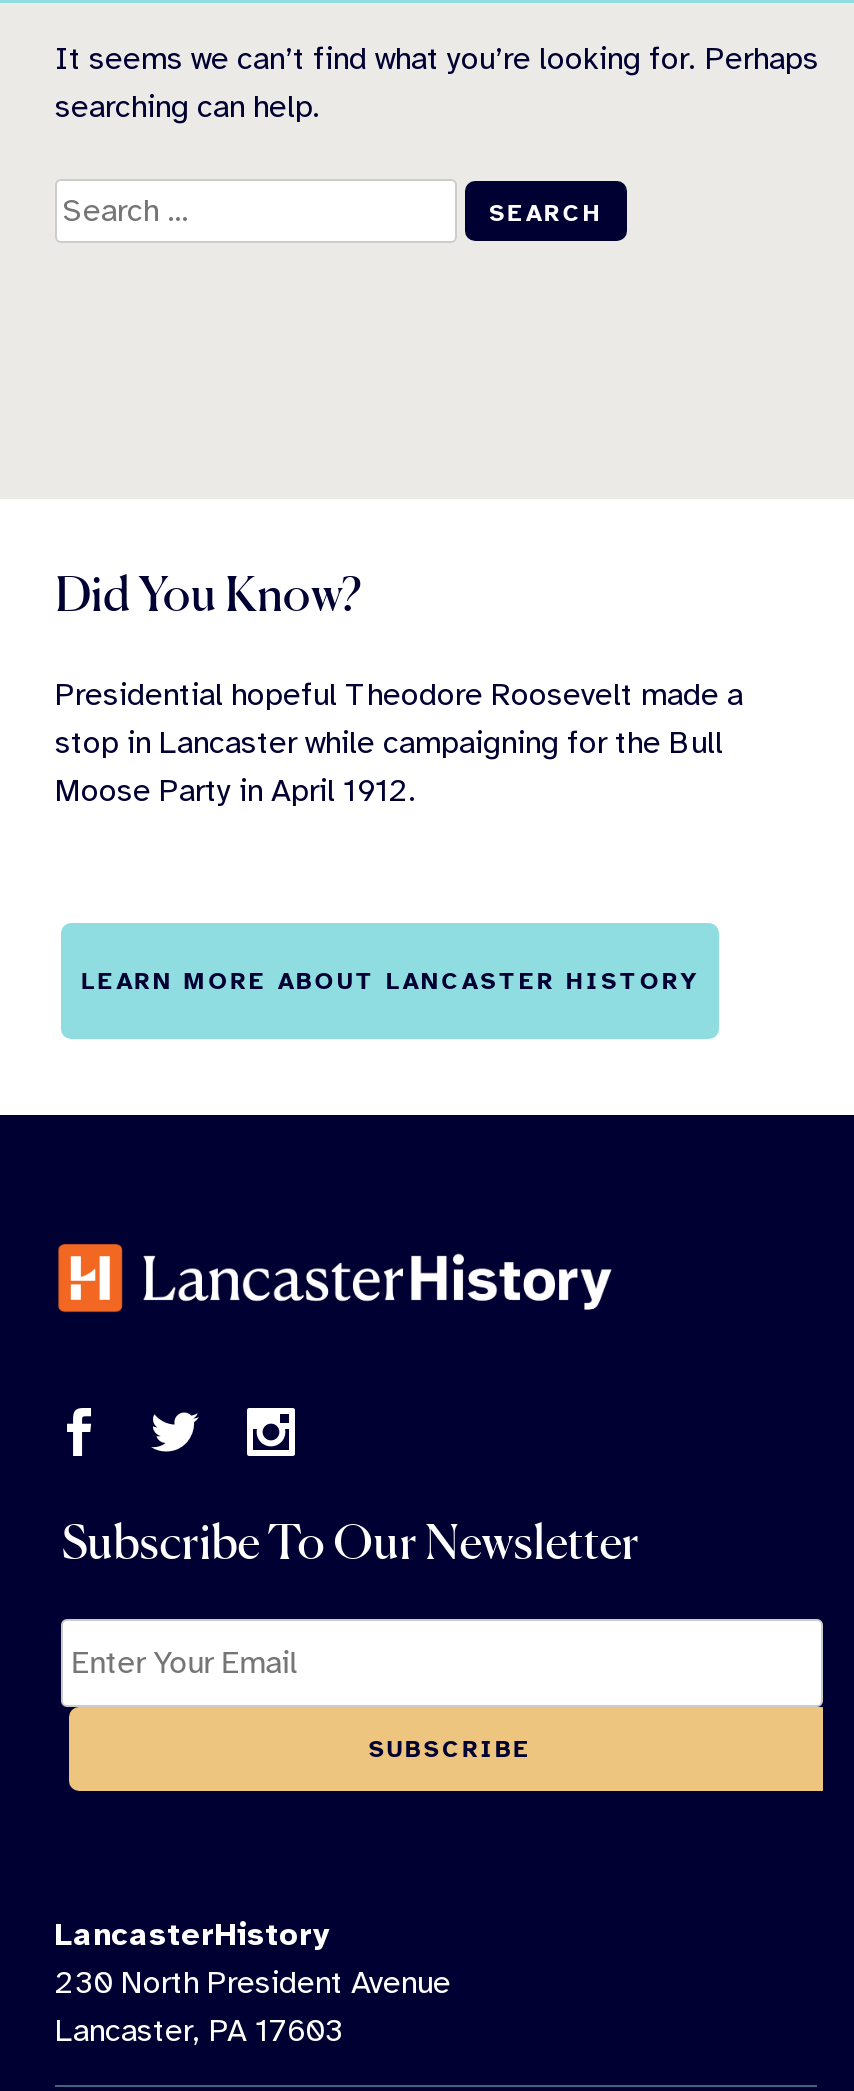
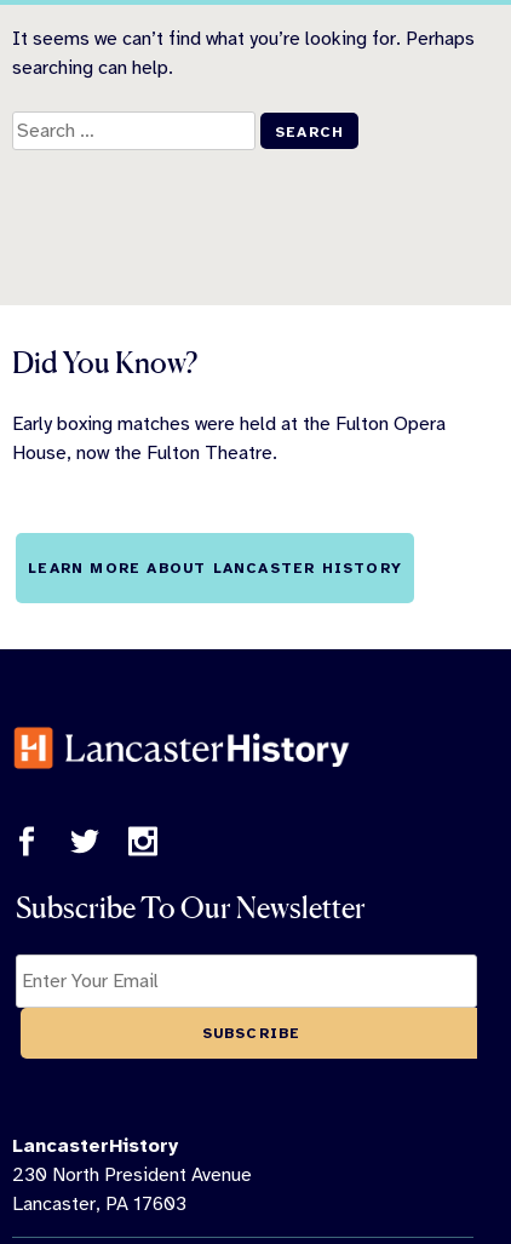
[55,674,743,810] Presidential hopeful Theodore Roosevelt made a | stop in Lancaster while campaigning for the Bull | Moose Party in April 1912. -> [12,411,446,465] Early boxing matches were held at the Fulton Opera | House, now the Fulton Theatre.

